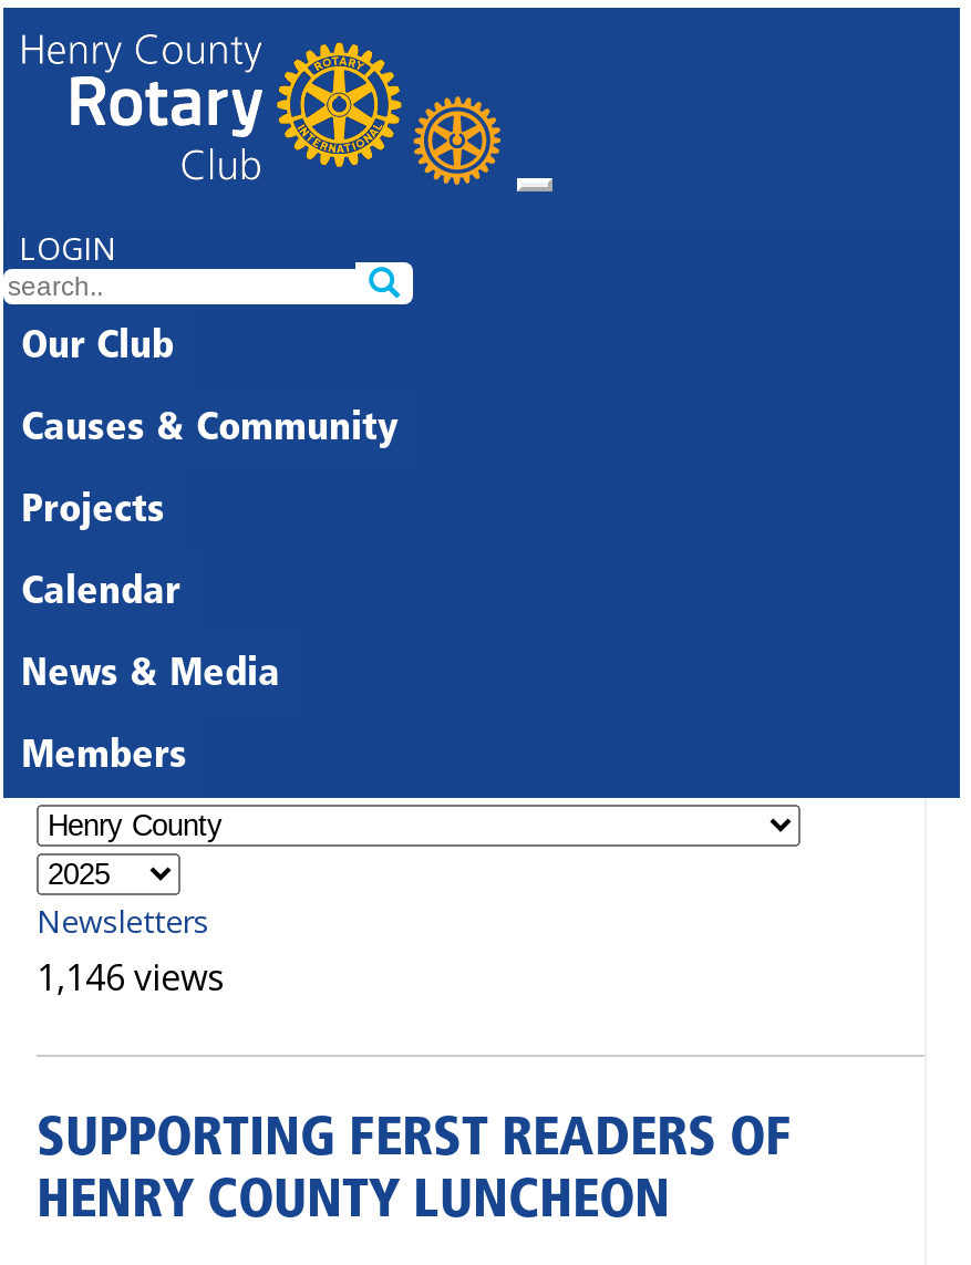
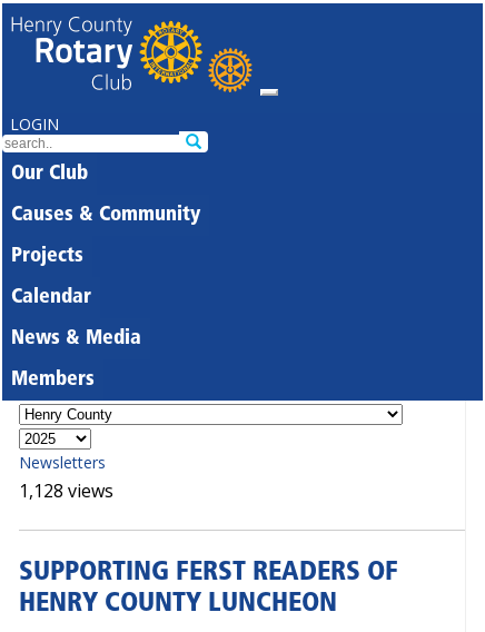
[37,953,225,1002] 1,146 views -> [19,478,113,503] 1,128 views

